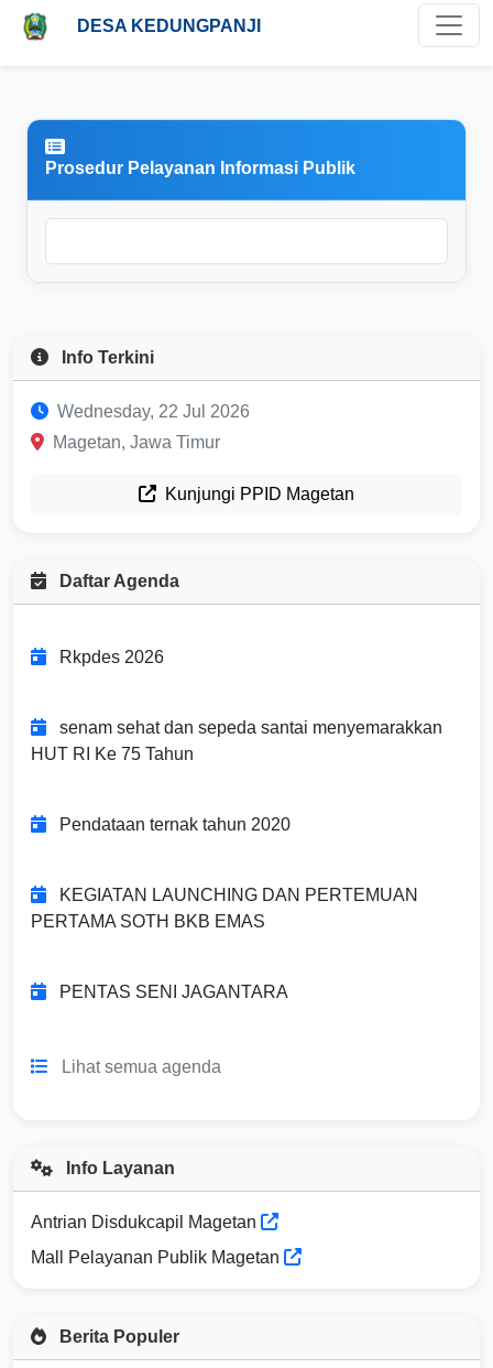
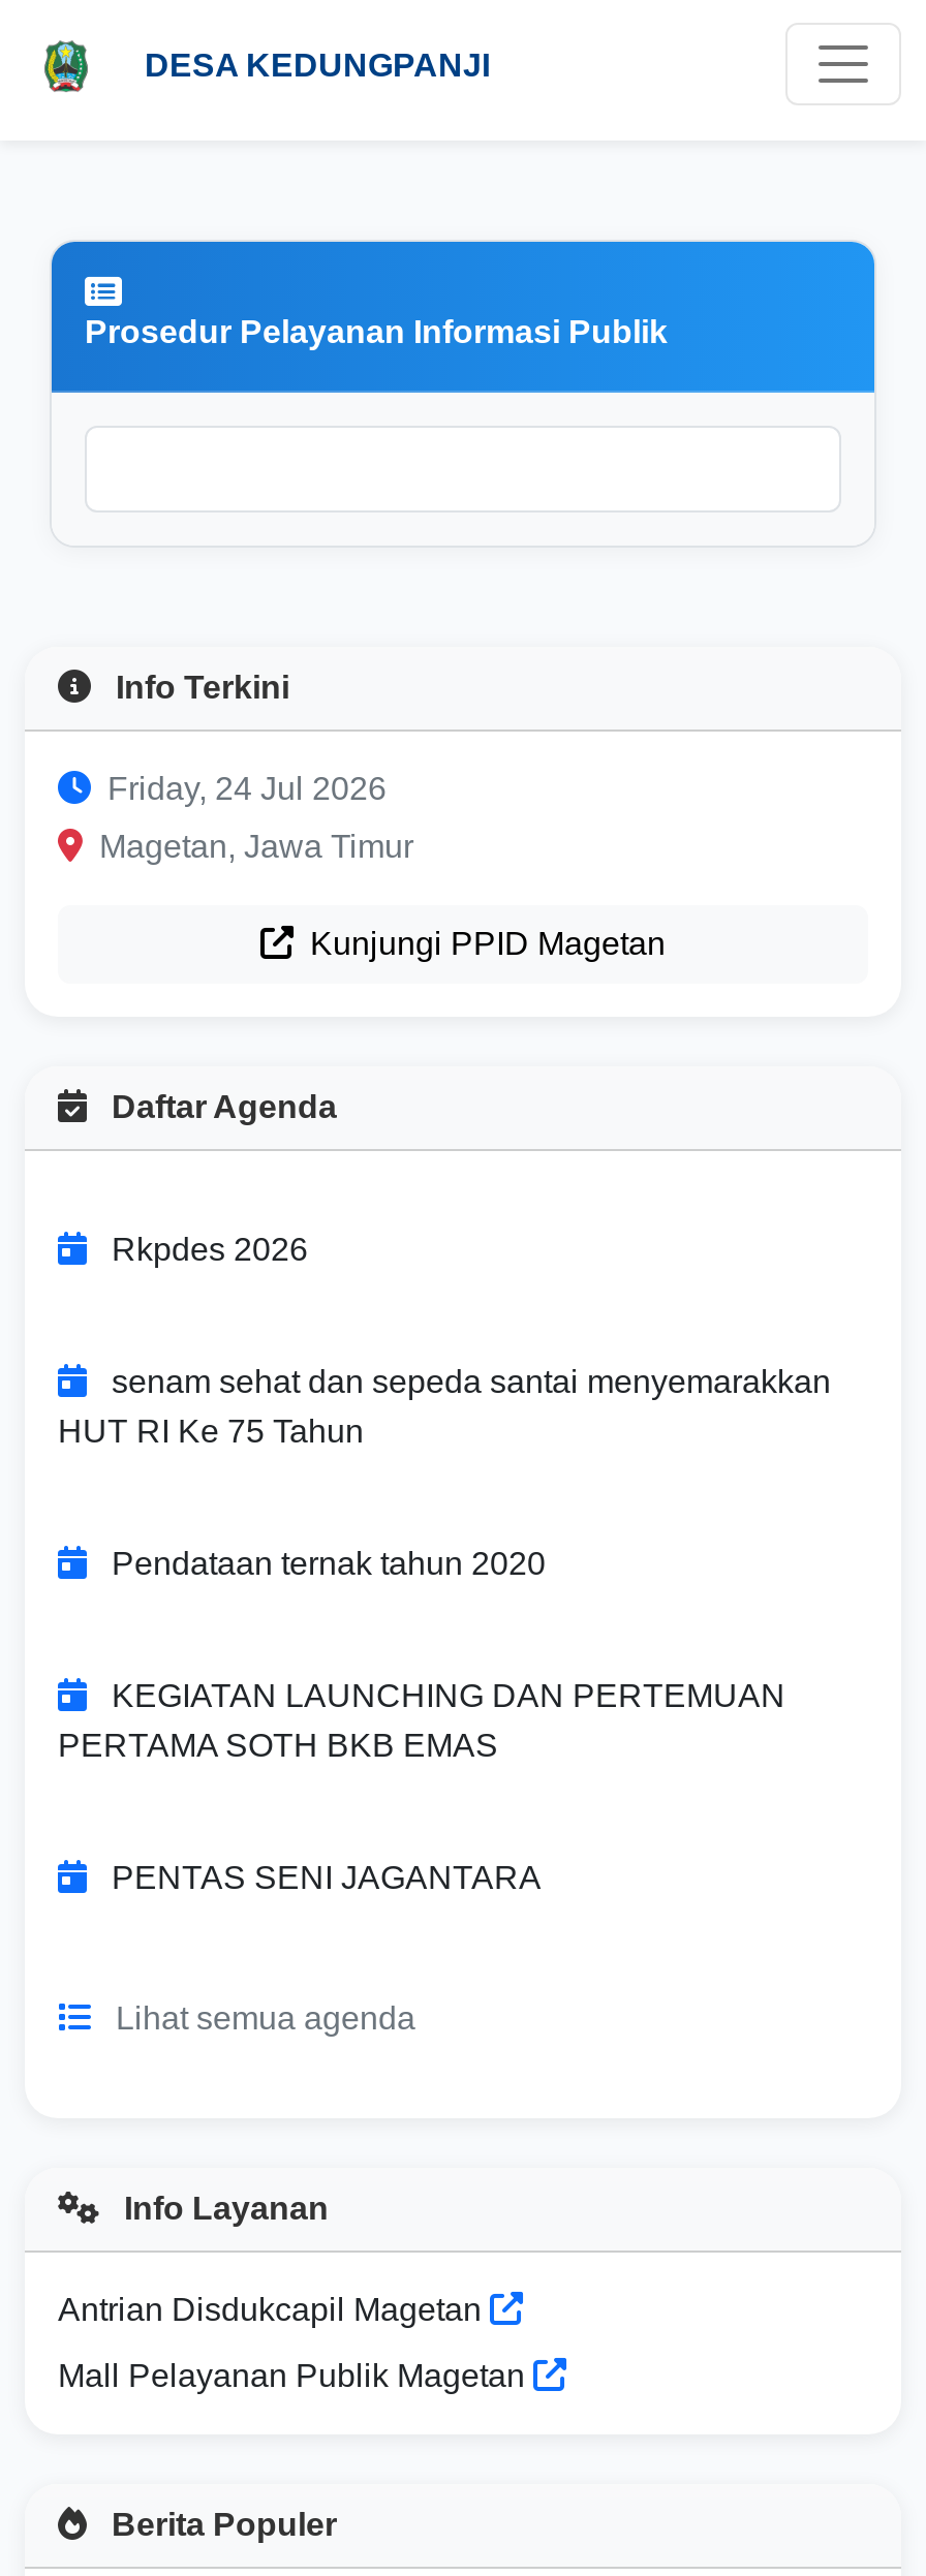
[57,402,250,420] Wednesday, 22 Jul 2026 -> [107,770,387,805] Friday, 24 Jul 2026

